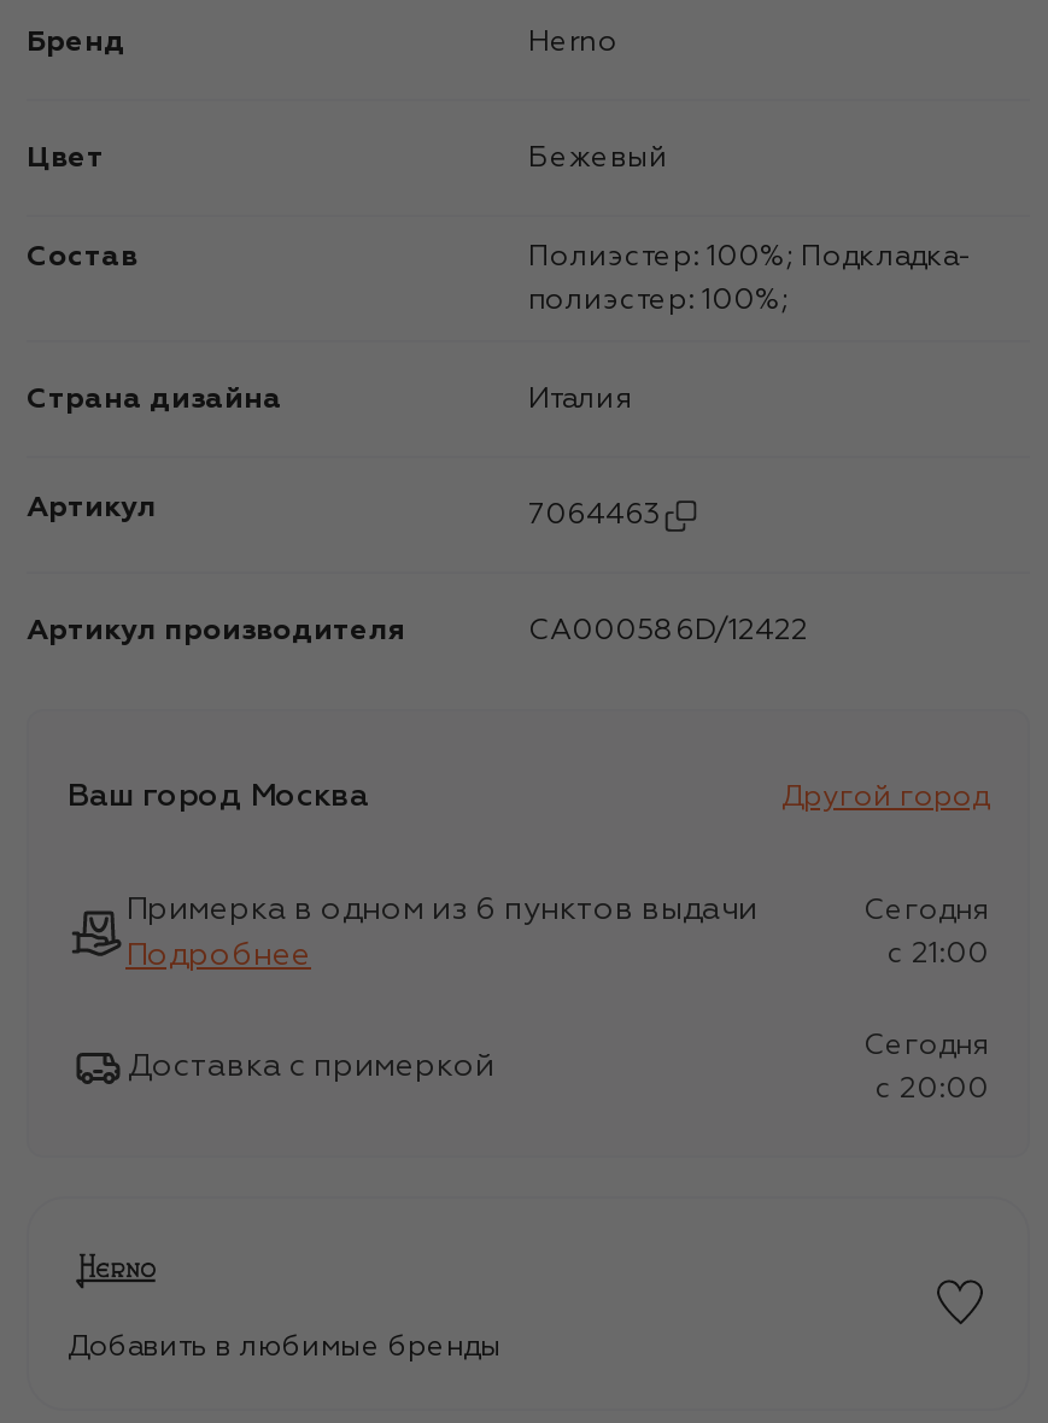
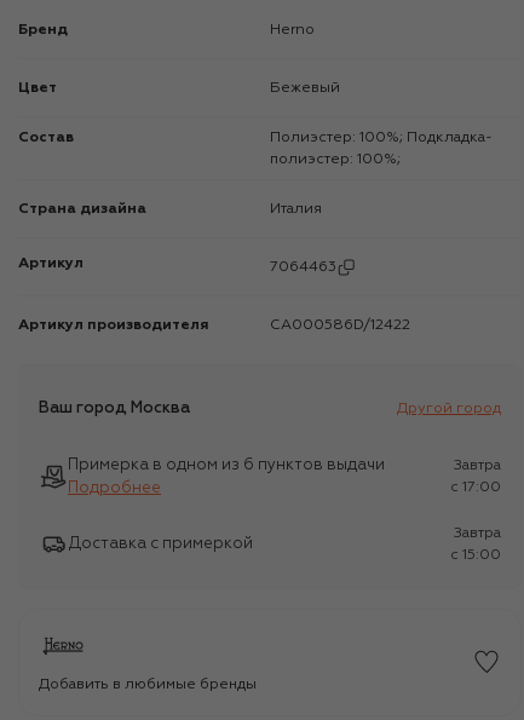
[863,896,989,925] Сегодня -> [454,458,501,473] Завтра
[888,940,989,969] c 21:00 -> [450,480,501,494] c 17:00
[863,1031,989,1060] Сегодня -> [454,526,501,540] Завтра
[876,1075,989,1104] c 20:00 -> [450,548,501,562] c 15:00

